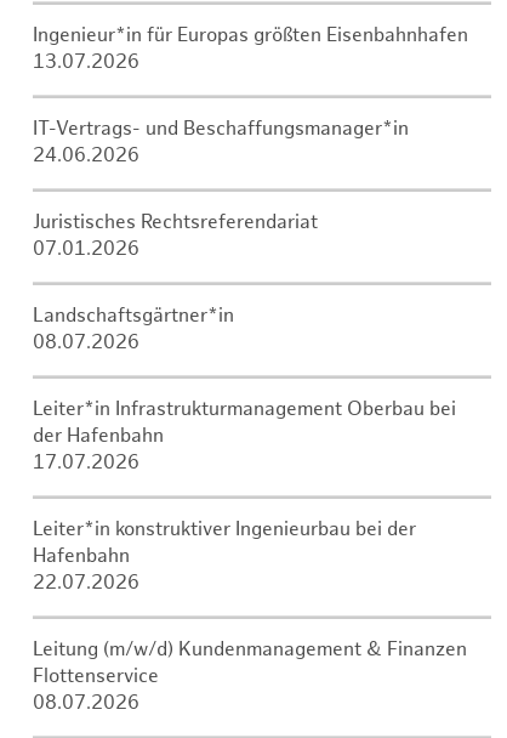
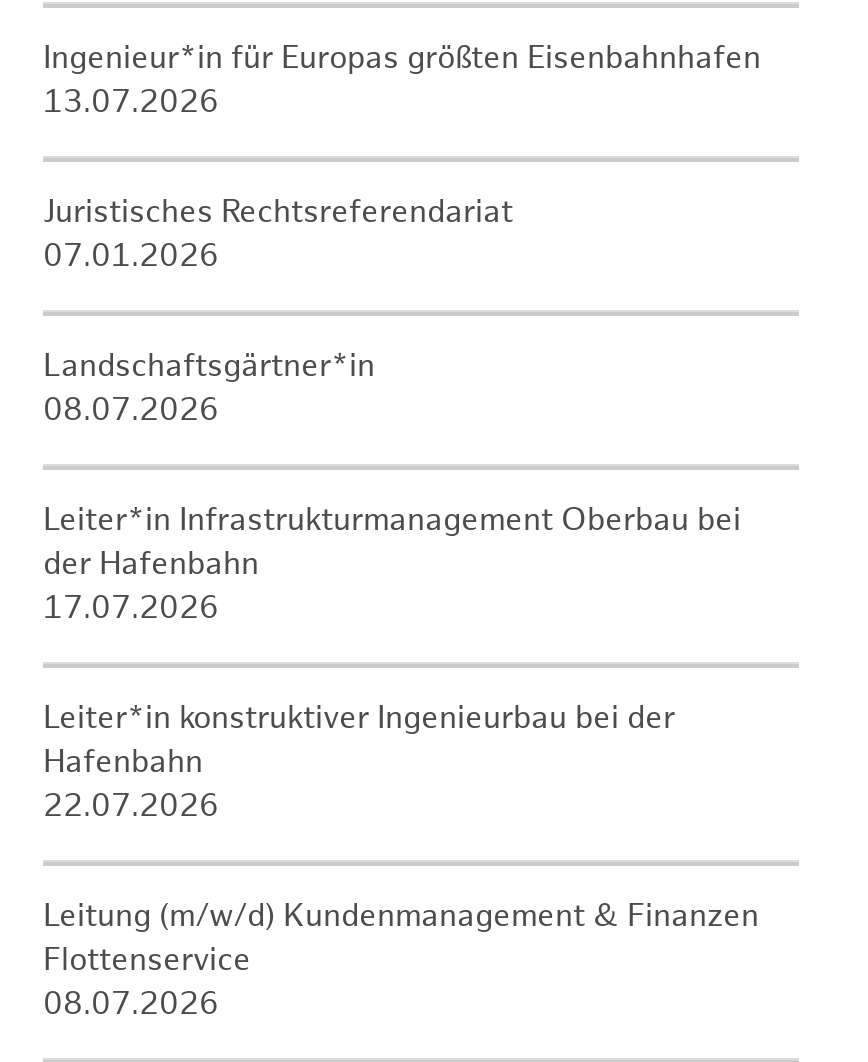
[33,118,409,168] IT-Vertrags- und Beschaffungsmanager*in | 24.06.2026 -> none

